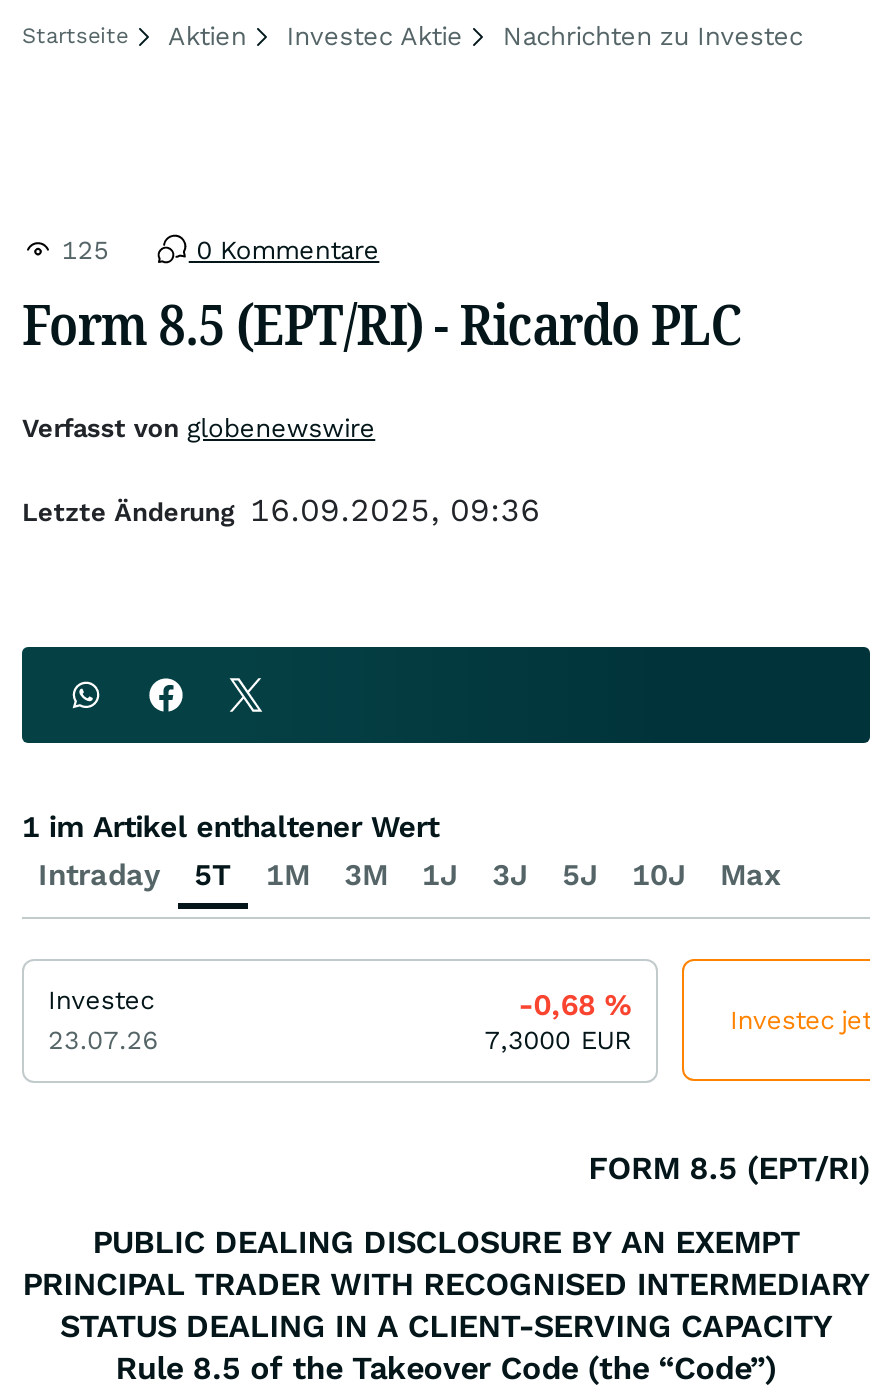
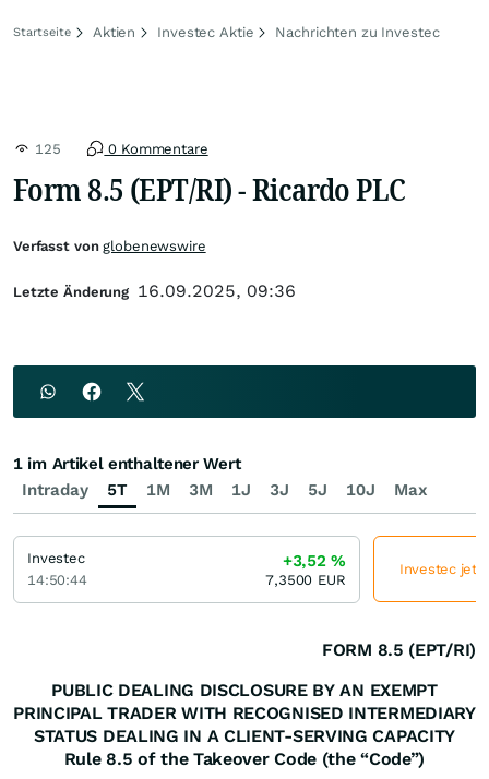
[518,987,632,1023] -0,68% -> [283,551,346,571] +3,52%
[48,1025,158,1055] 23.07.26 -> [27,572,87,588] 14:50:44
[484,1025,632,1055] 7,3000 EUR -> [265,572,346,588] 7,3500 EUR

